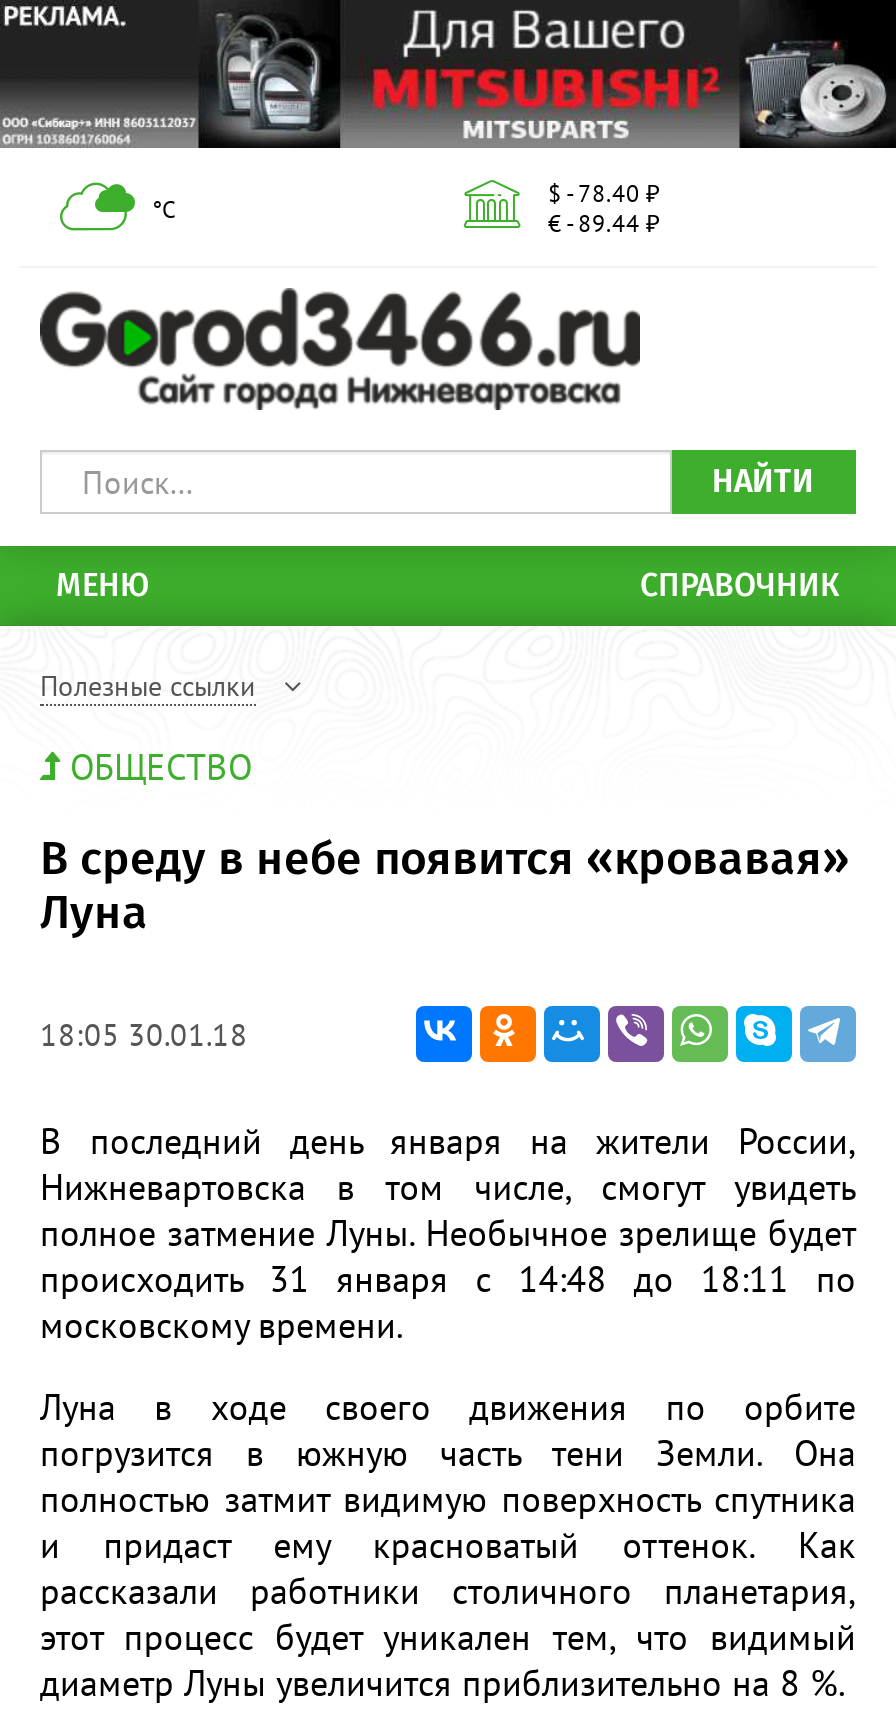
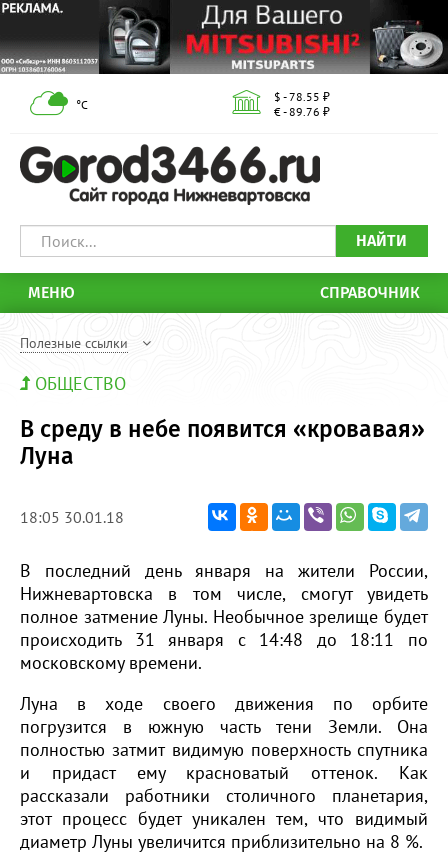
[548,178,660,208] $ - 78.40 ₽ -> [274,89,330,104] $ - 78.55 ₽
[548,208,660,238] € - 89.44 ₽ -> [274,104,330,119] € - 89.76 ₽

